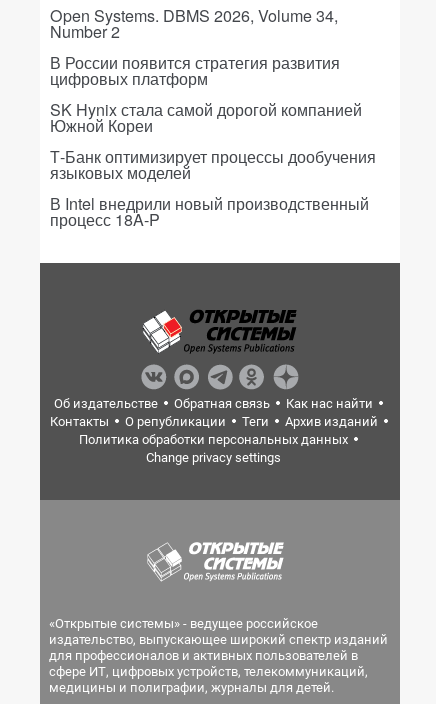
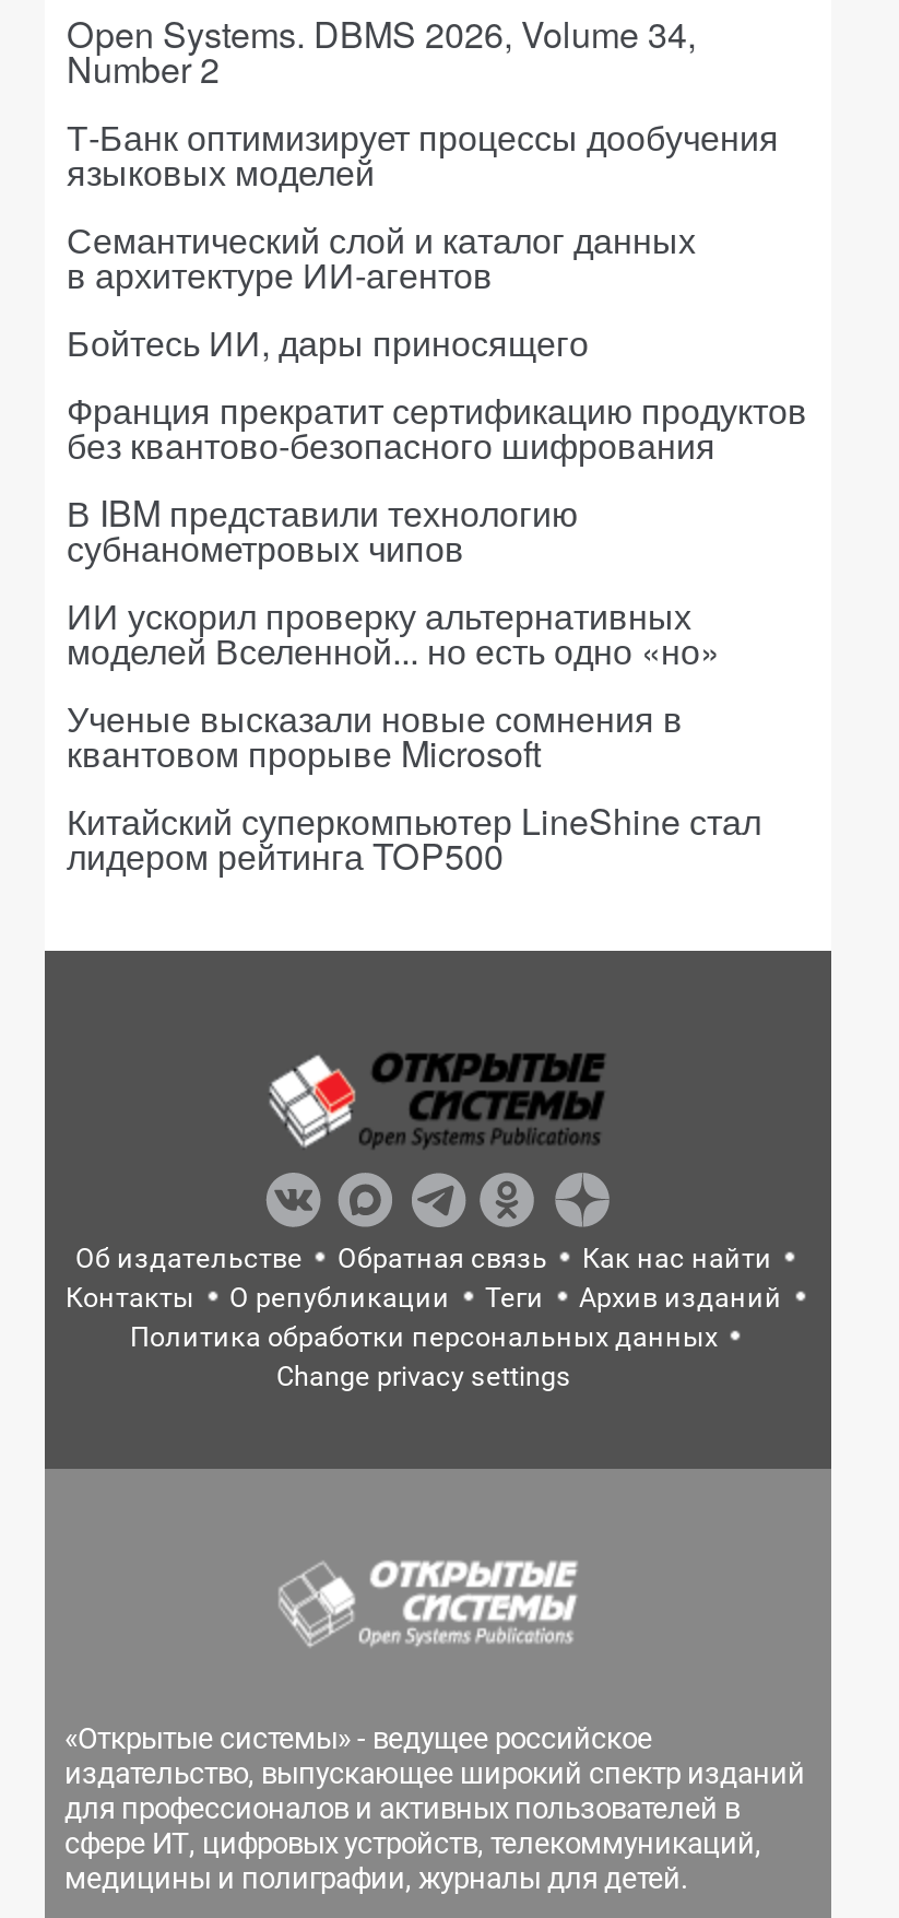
[50,51,362,137] В России появится стратегия развития | цифровых платформ | SK Hynix стала самой дорогой компанией | Южной Кореи -> none
moved [50,145,376,184] -> [67,112,779,197]: Т-Банк оптимизирует процессы дообучения | языковых моделей
[50,192,369,231] В Intel внедрили новый производственный | процесс 18A-P -> [67,215,807,881] Семантический слой и каталог данных | в архитектуре ИИ-агентов | Бойтесь ИИ, дары приносящего | Франция прекратит сертификацию продуктов | без квантово-безопасного шифрования | В IBM представили технологию | субнанометровых чипов | ИИ ускорил проверку альтернативных | моделей Вселенной... но есть одно «но» | Ученые высказали новые сомнения в | квантовом прорыве Microsoft | Китайский суперкомпьютер LineShine стал | лидером рейтинга TOP500

